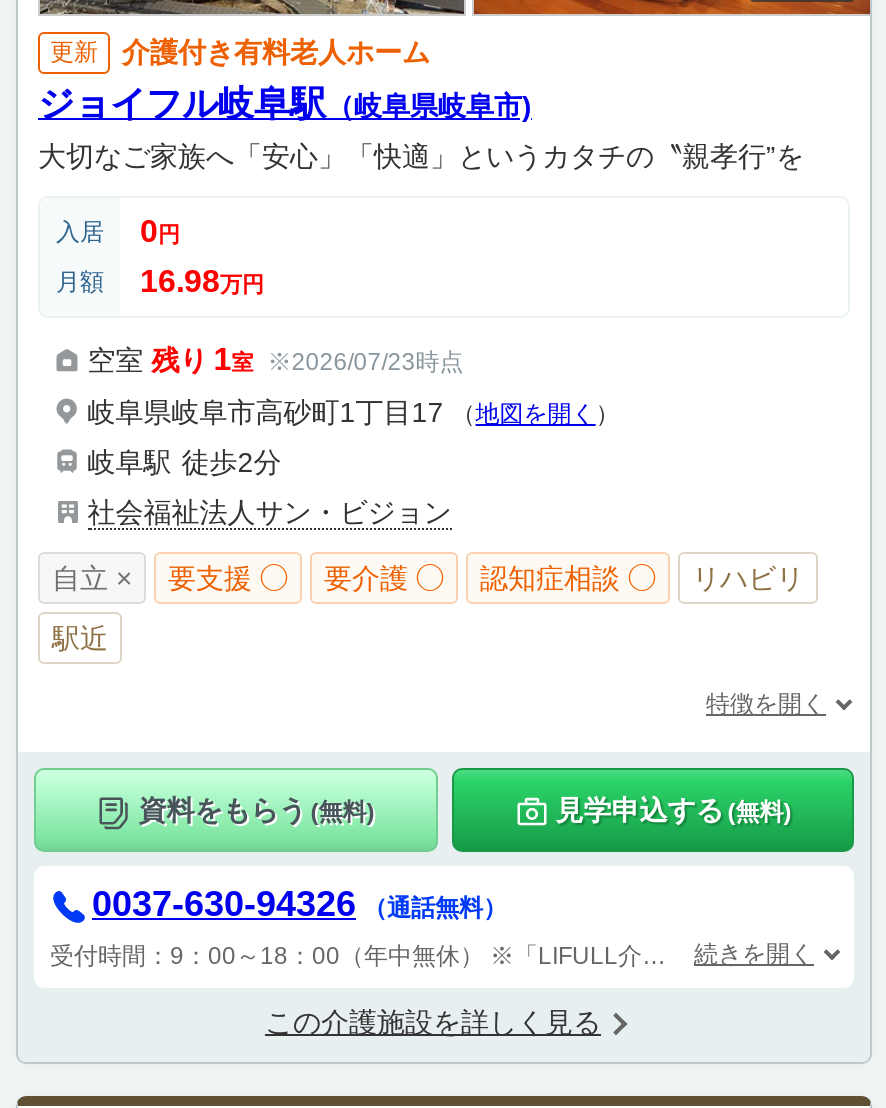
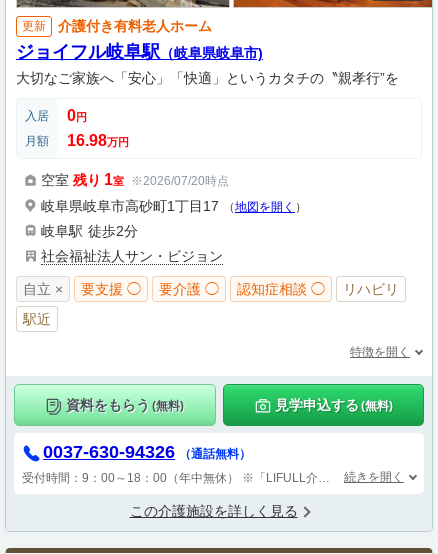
[88,343,464,377] 空室残り 1室 ※2026/07/23時点 -> [41,171,229,188] 空室残り 1室 ※2026/07/20時点

